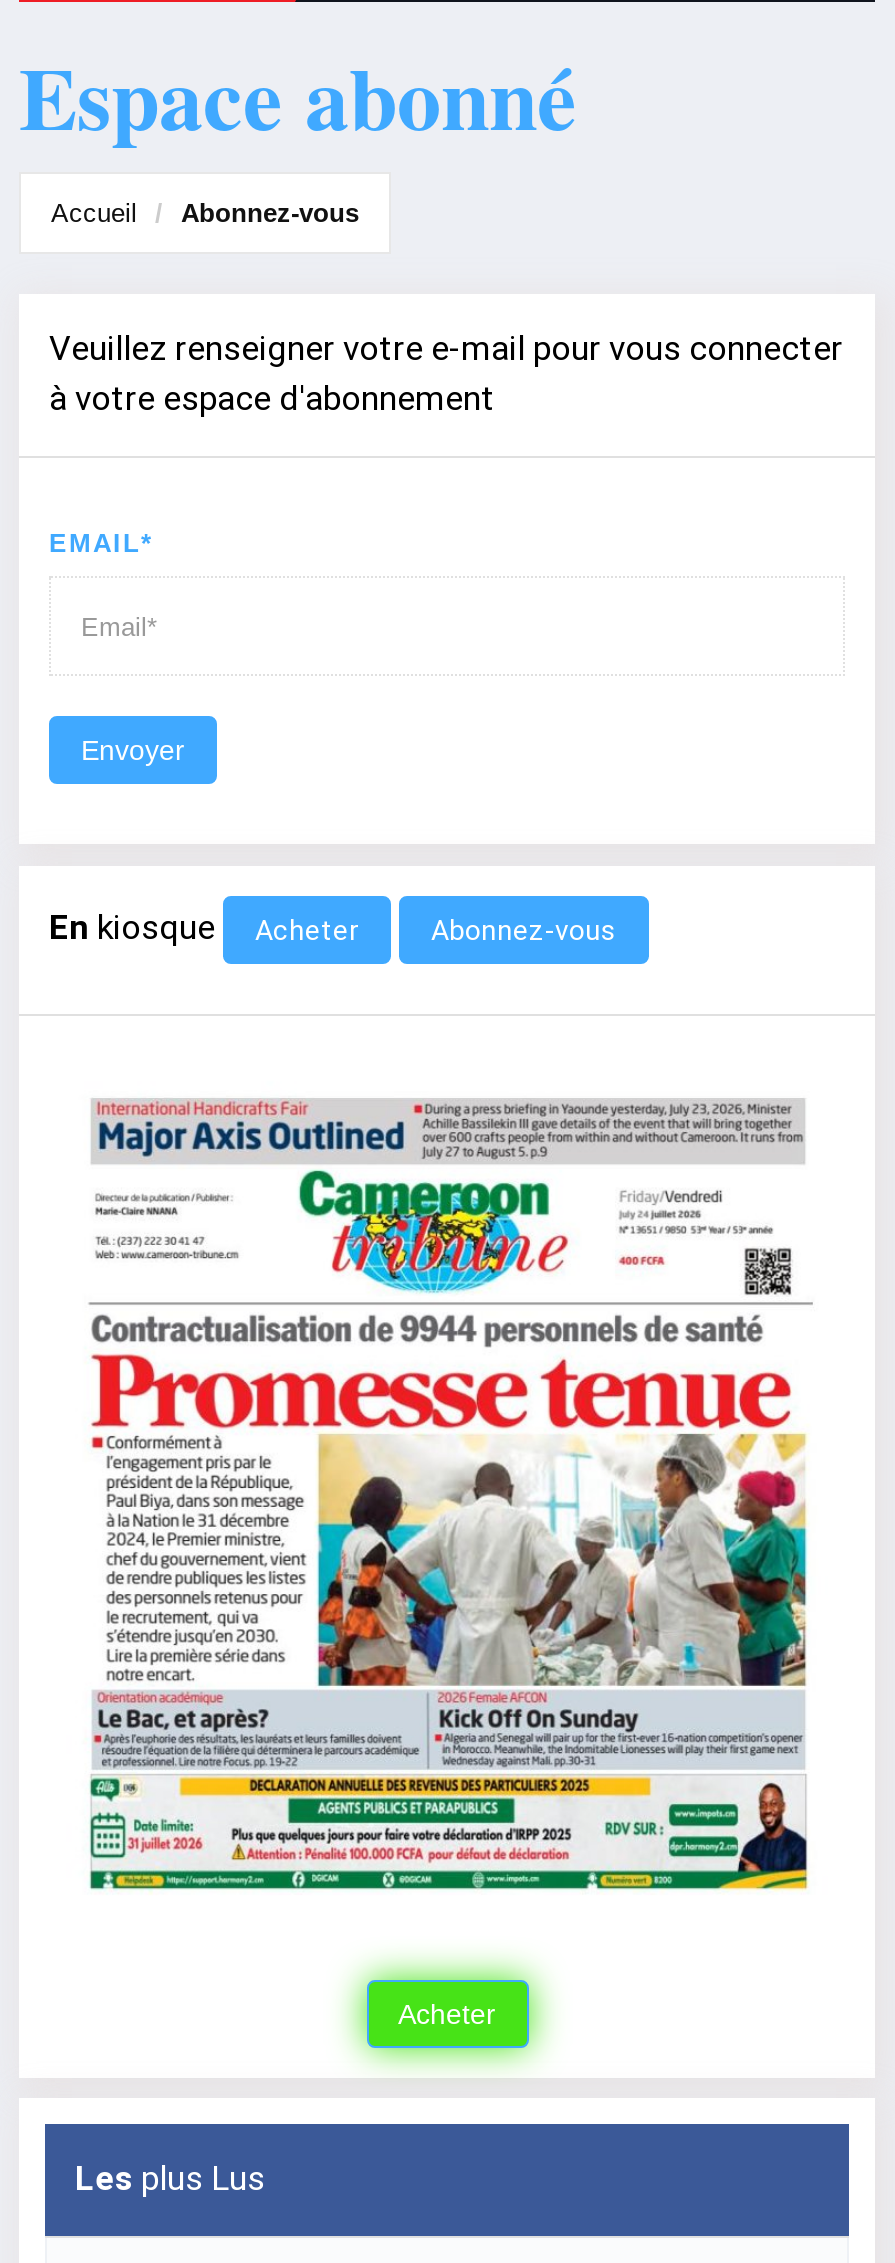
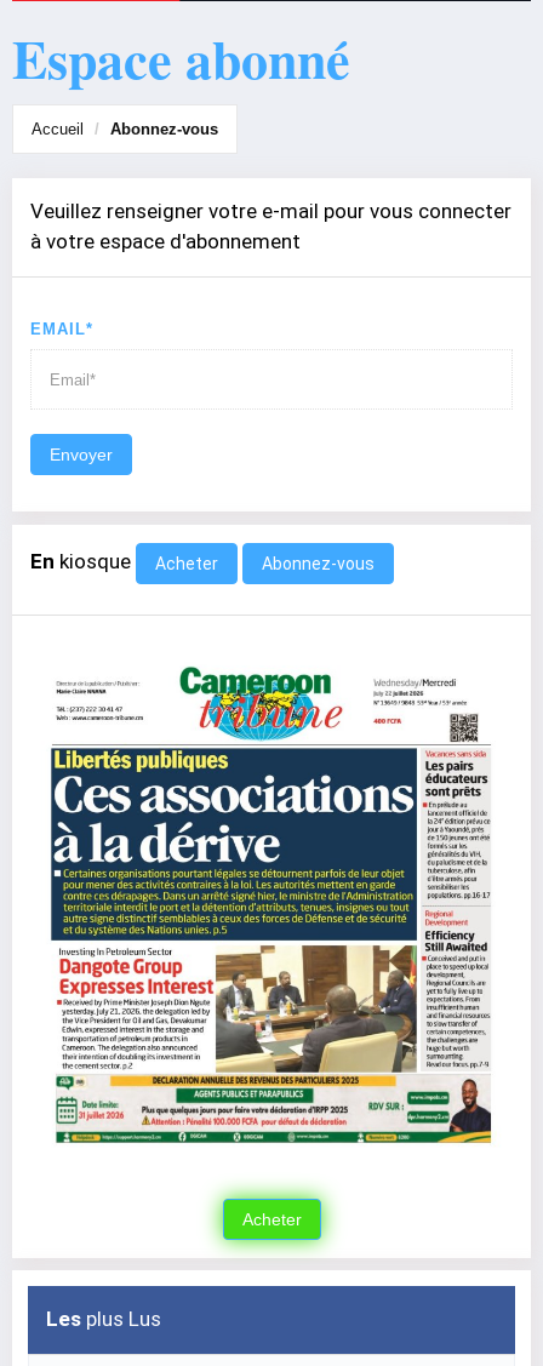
[83,1098,807,1890] [image] -> [50,667,491,1143] [image]

